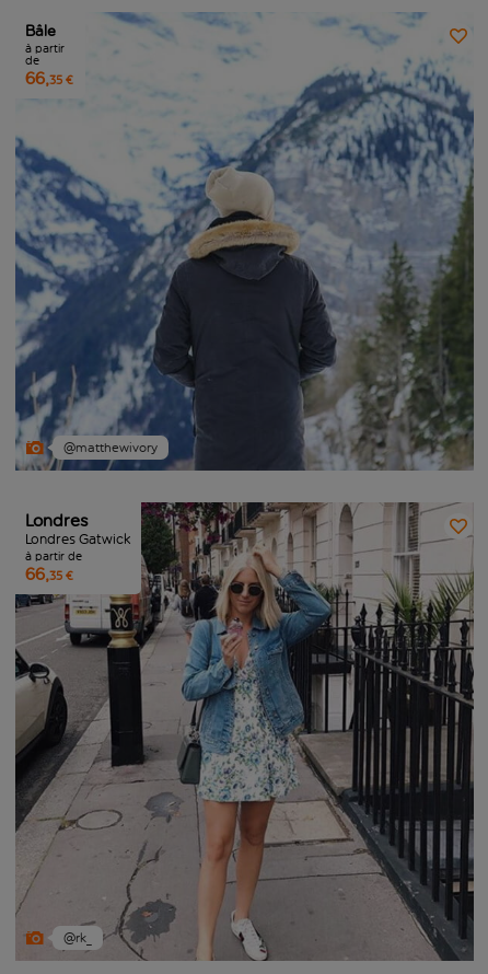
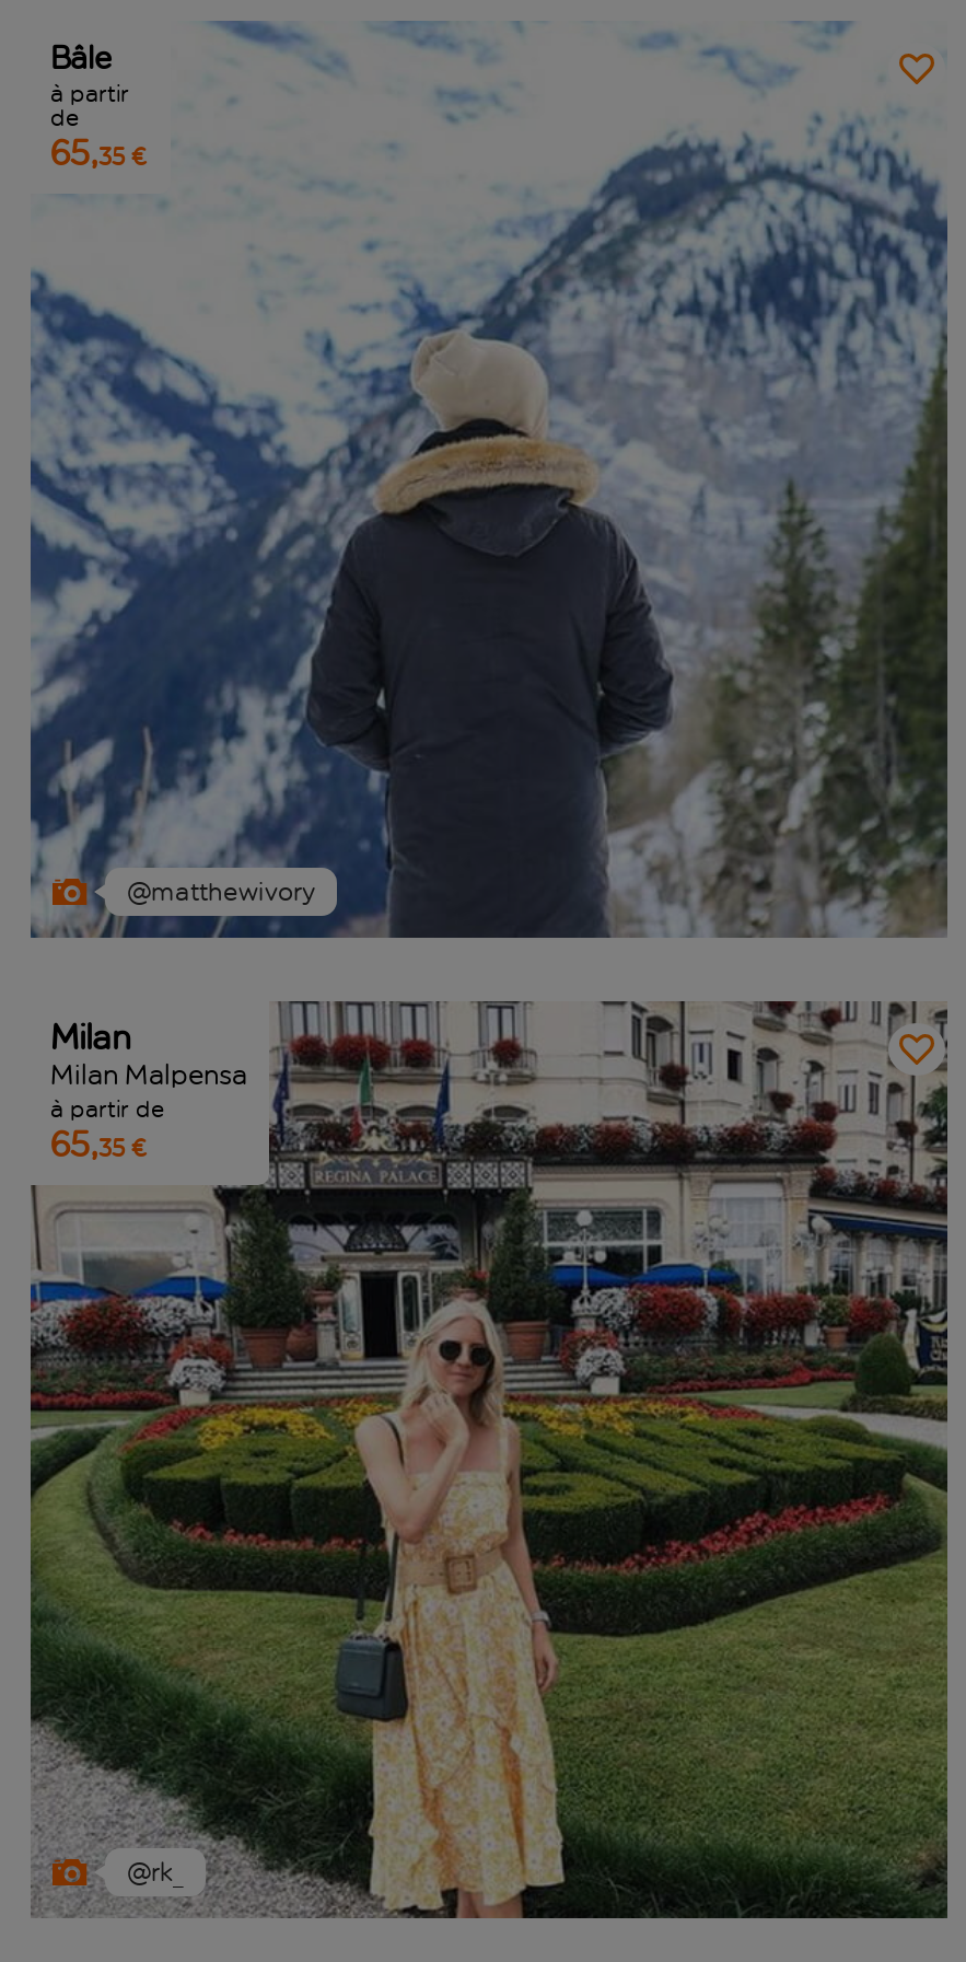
[25,68,73,89] 66,35 € -> [50,132,147,174] 65,35 €
[14,501,475,962] [image] | Londres | Londres Gatwick -> [28,999,950,1920] [image] | Milan | Milan Malpensa
[25,564,73,584] 66,35 € -> [50,1124,147,1165] 65,35 €

